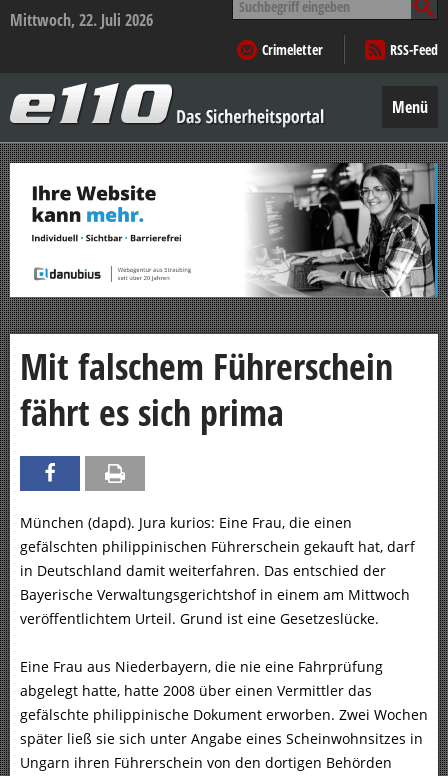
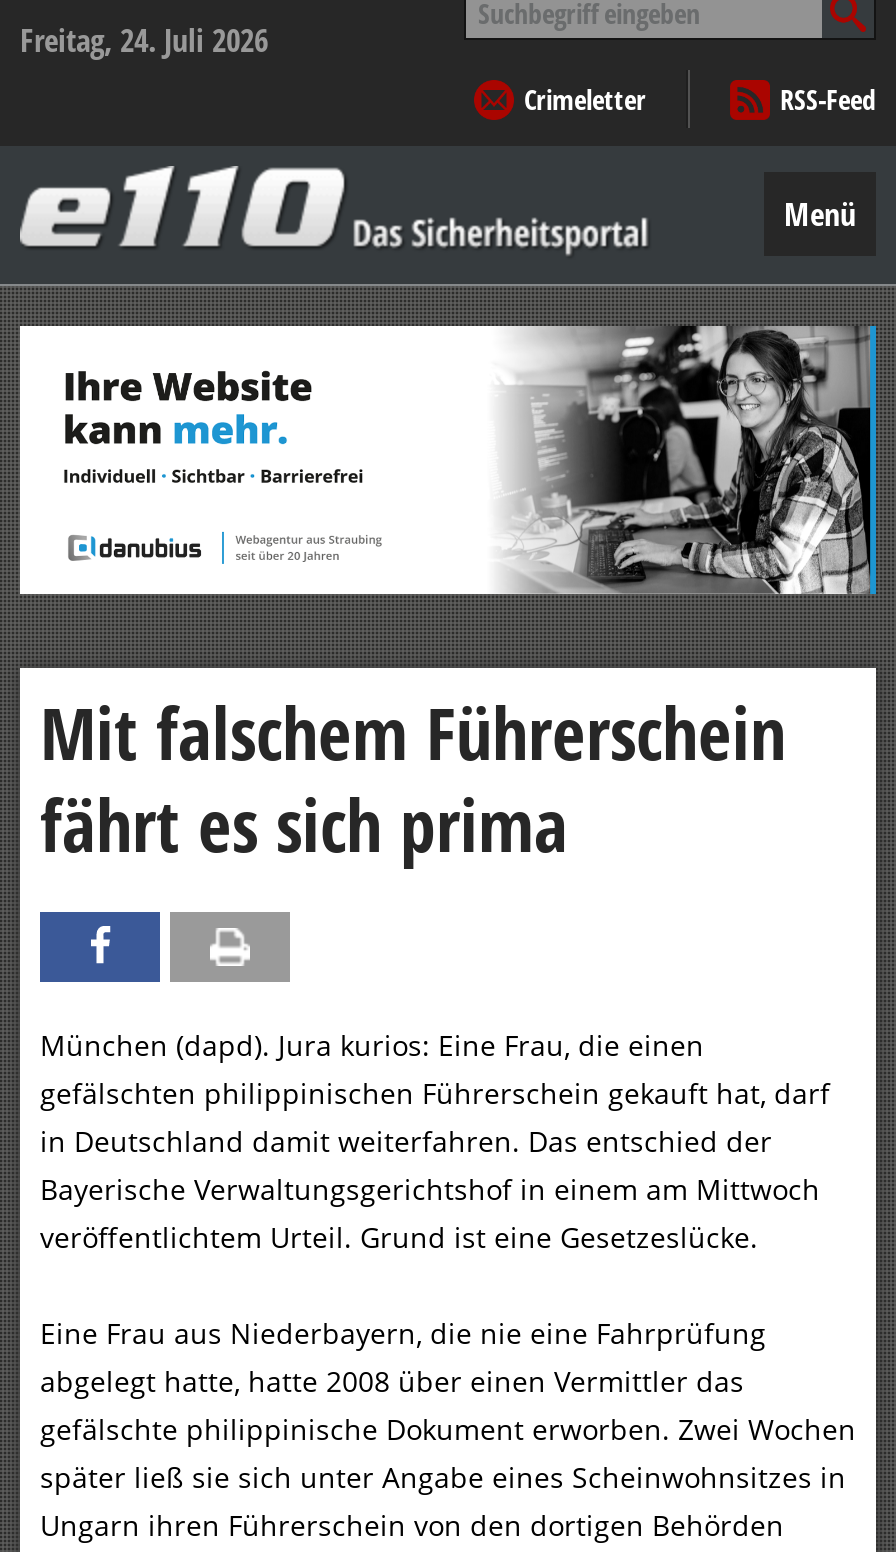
[10,9,153,31] Mittwoch, 22. Juli 2026 -> [20,18,268,62] Freitag, 24. Juli 2026

